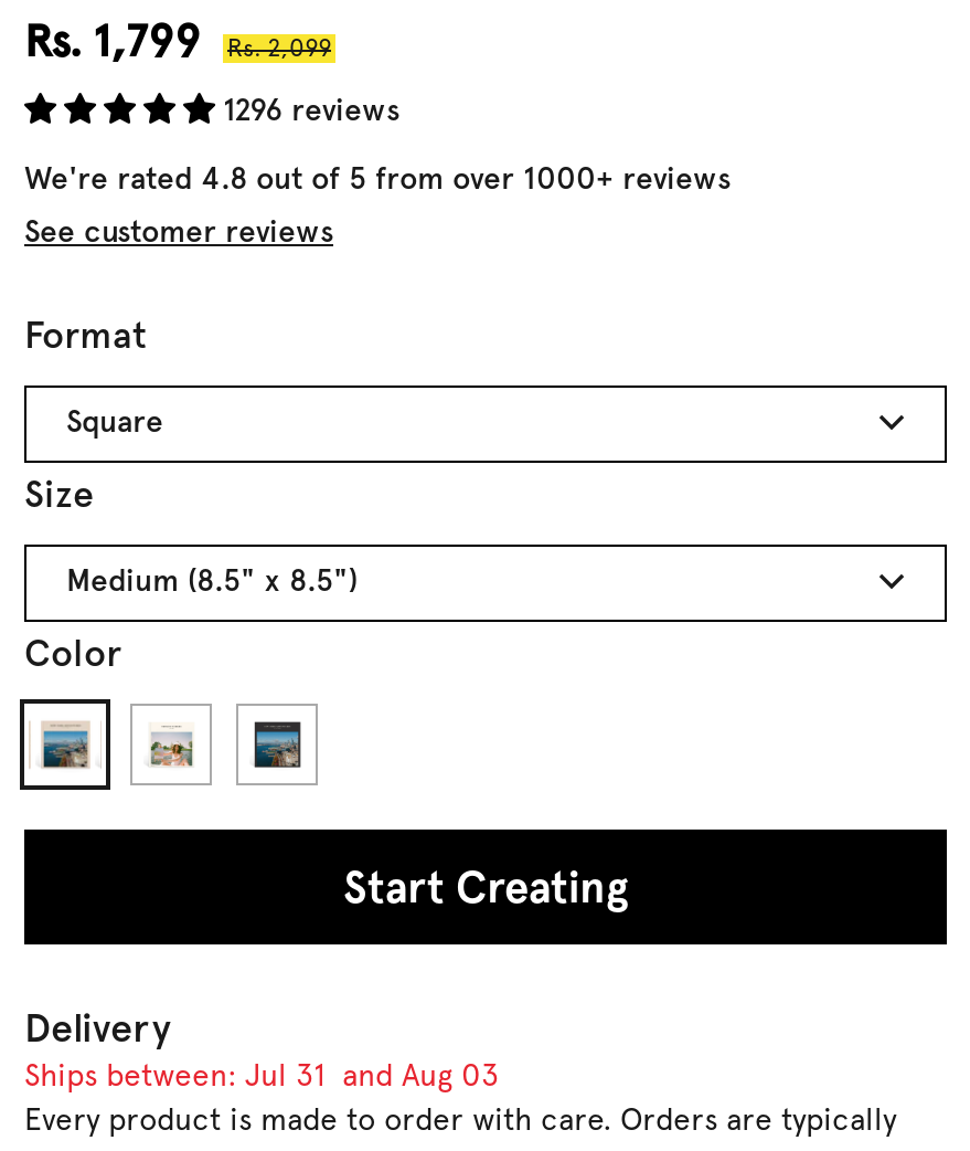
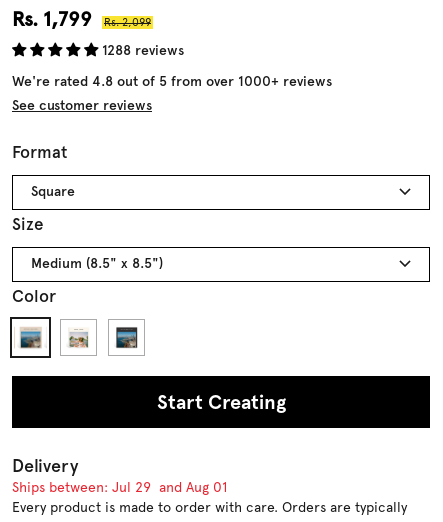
[223,92,399,129] 1296 reviews -> [102,42,184,59] 1288 reviews
[24,1057,499,1092] Ships between: Jul 31 and Aug 03 -> [12,479,227,495] Ships between: Jul 29 and Aug 01

